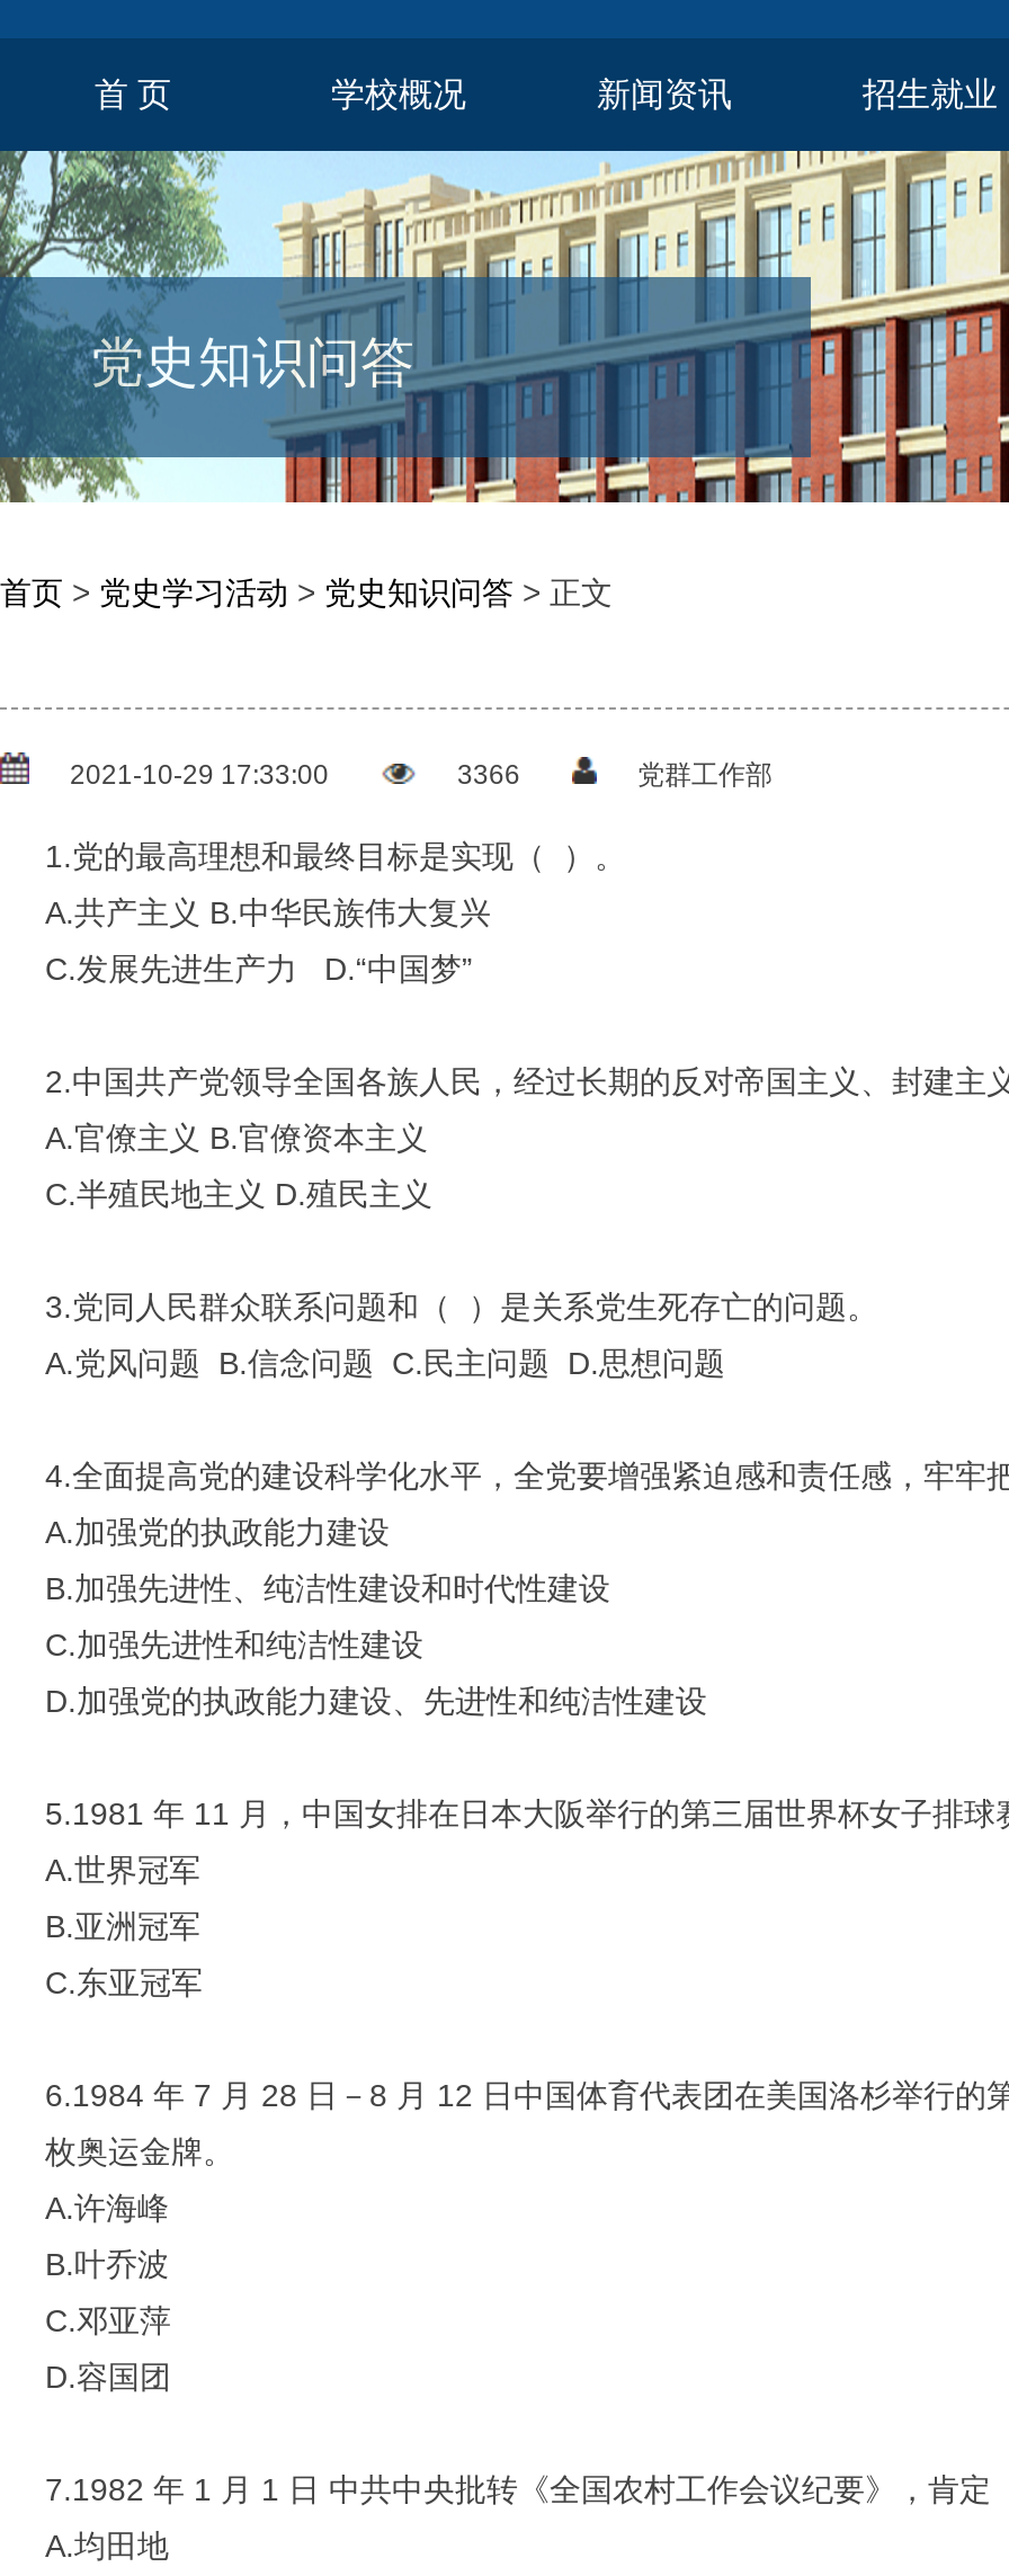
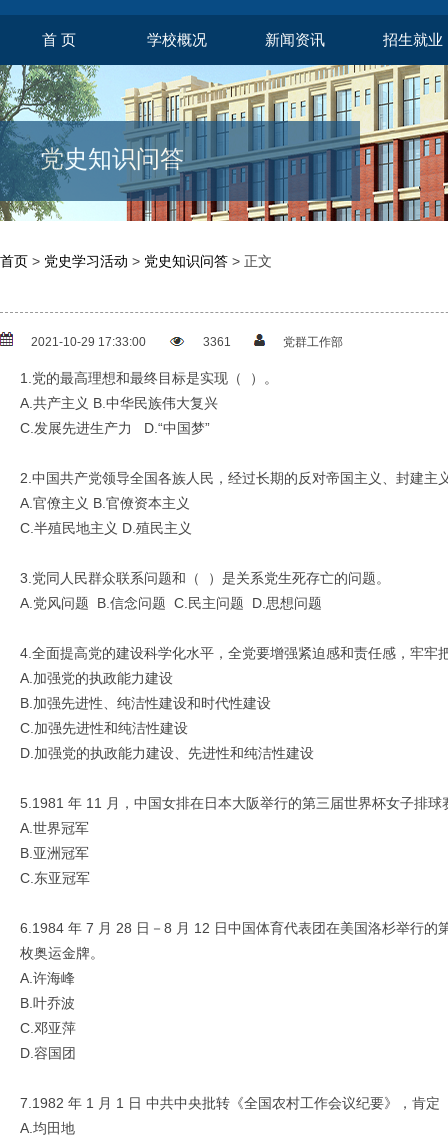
[457,759,520,791] 3366 -> [203,335,231,349] 3361

